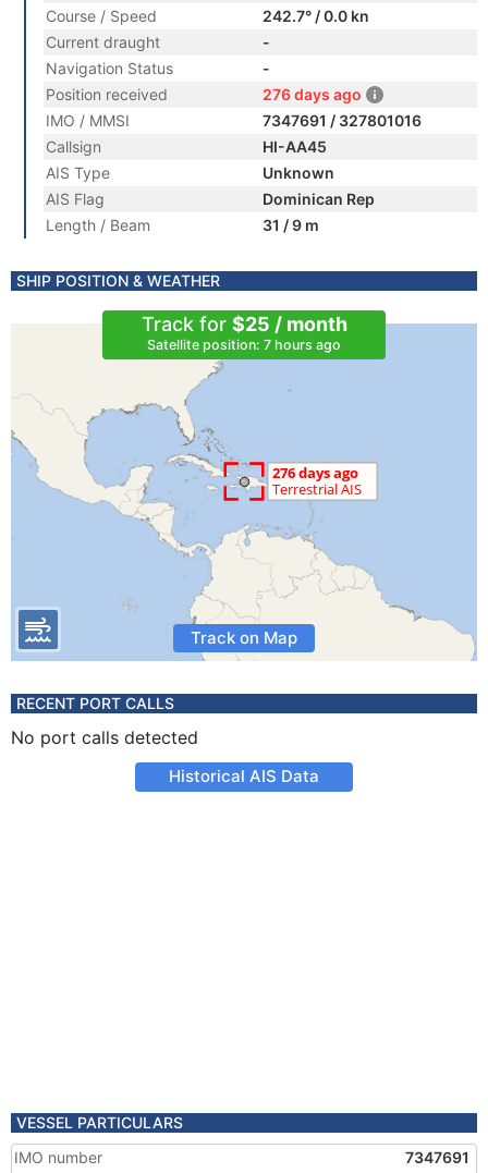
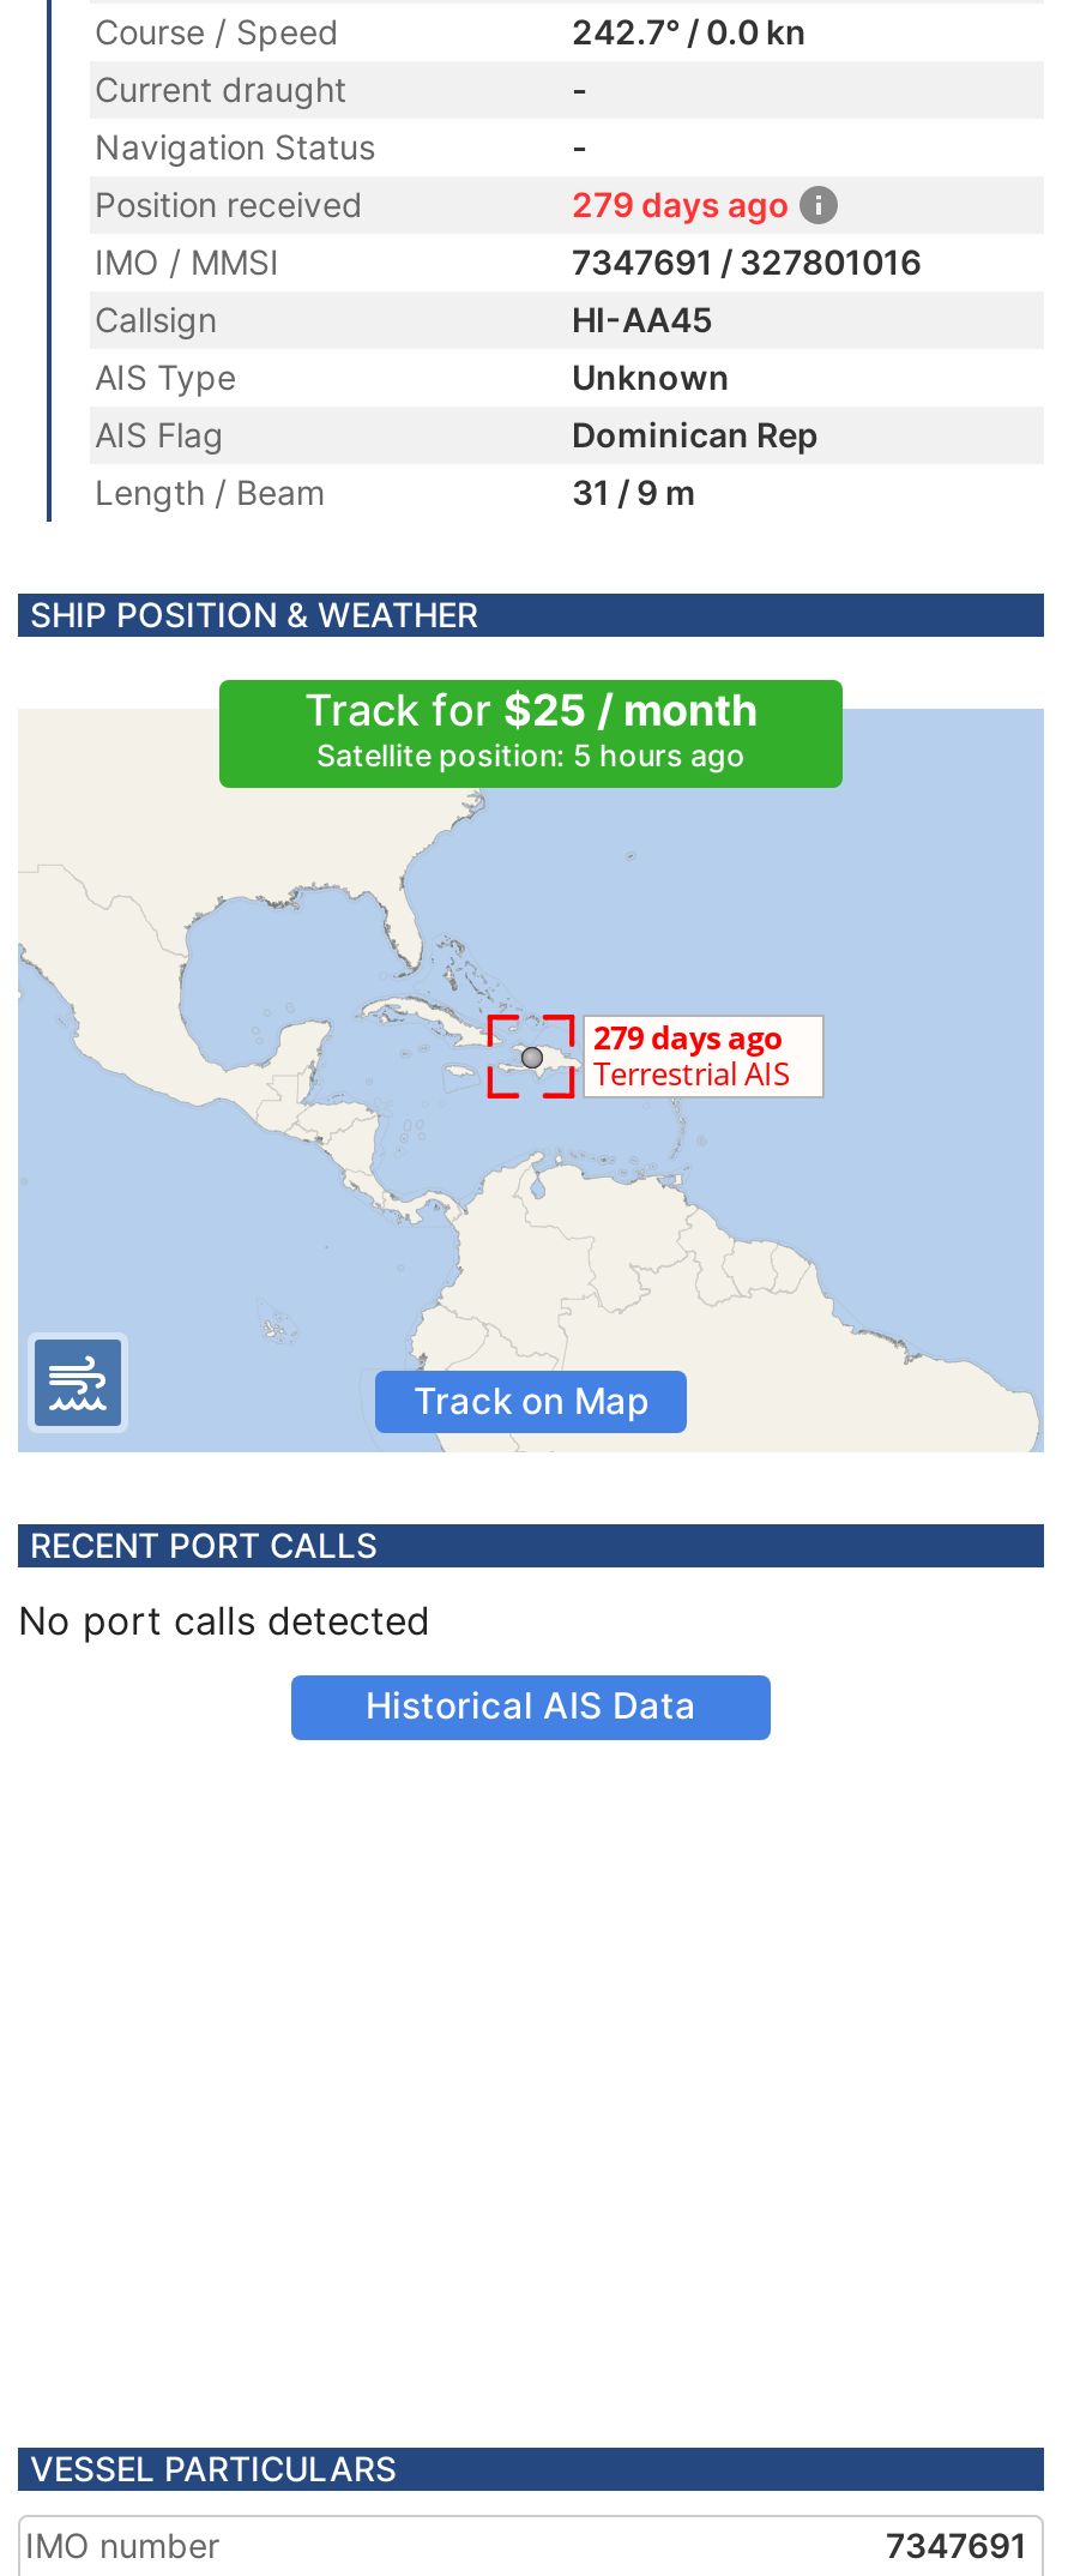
[263,85,362,103] 276 days ago -> [572,183,790,224] 279 days ago
[147,337,341,353] Satellite position: 7 hours ago -> [316,738,746,774] Satellite position: 5 hours ago

